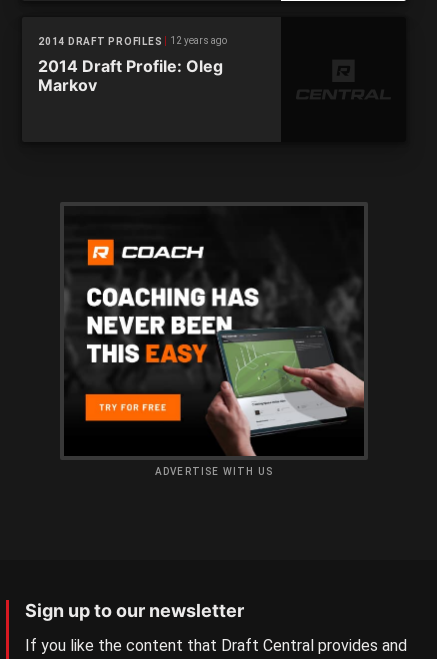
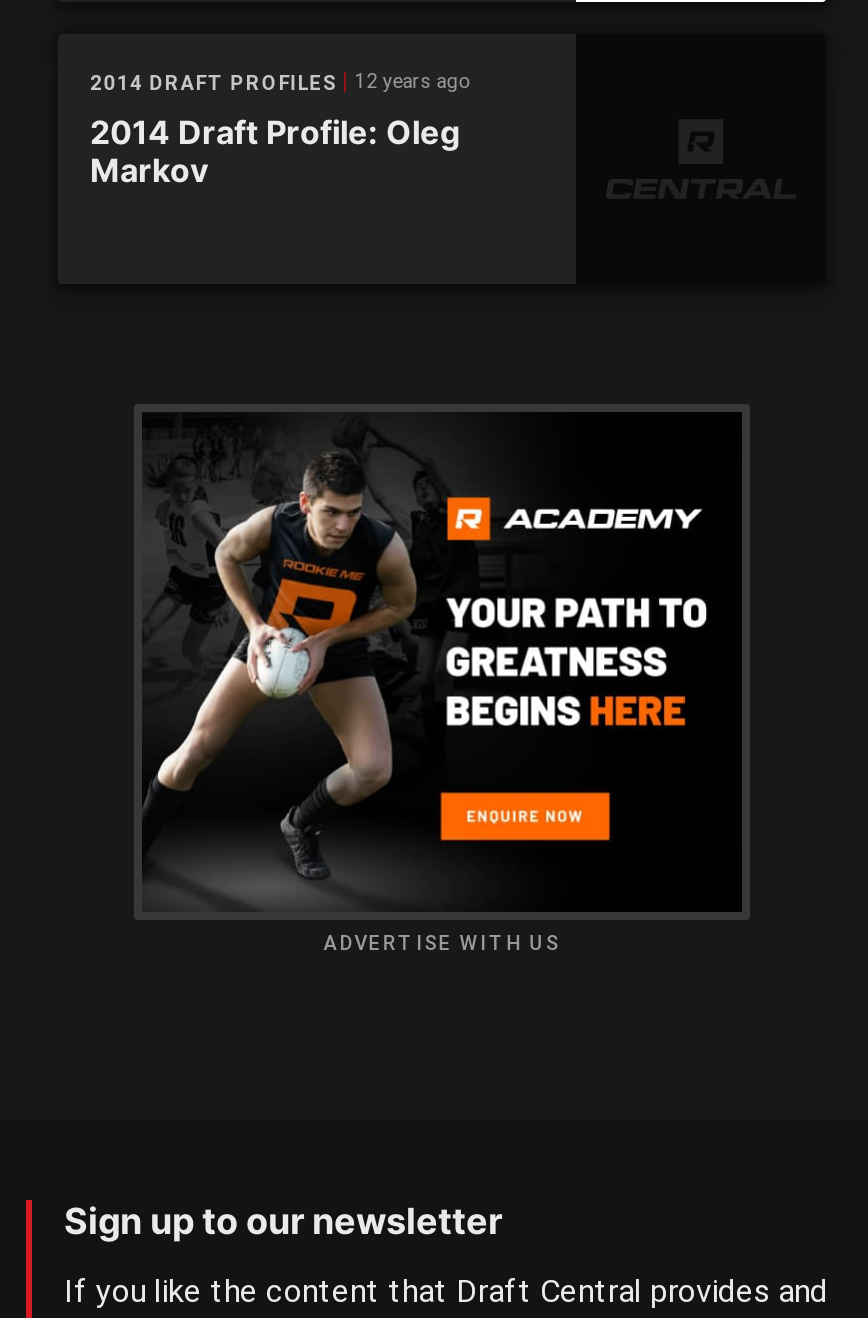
[65,227,365,457] [image] -> [144,450,742,912] [image]

